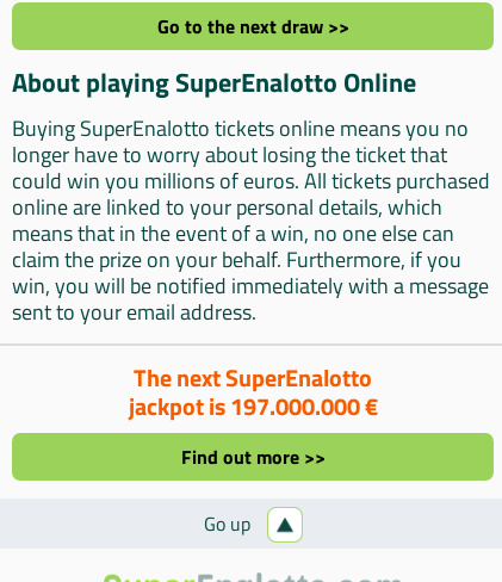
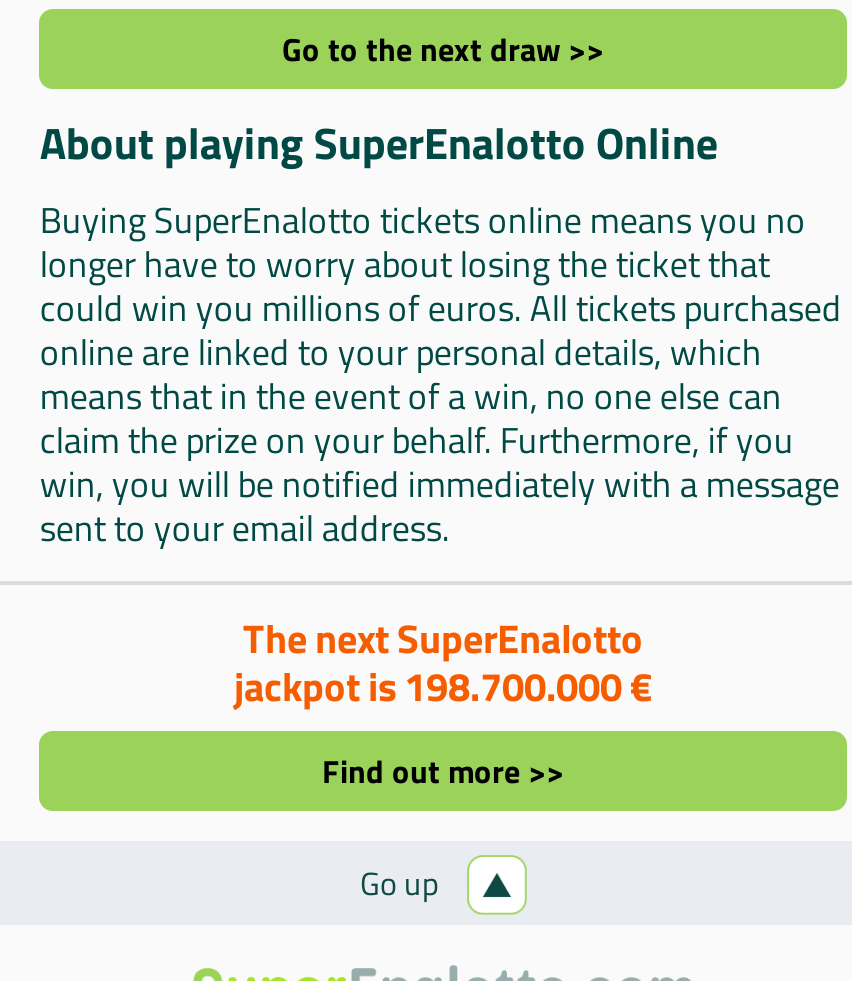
[128,388,377,425] jackpot is 197.000.000 € -> [234,655,652,717] jackpot is 198.700.000 €

